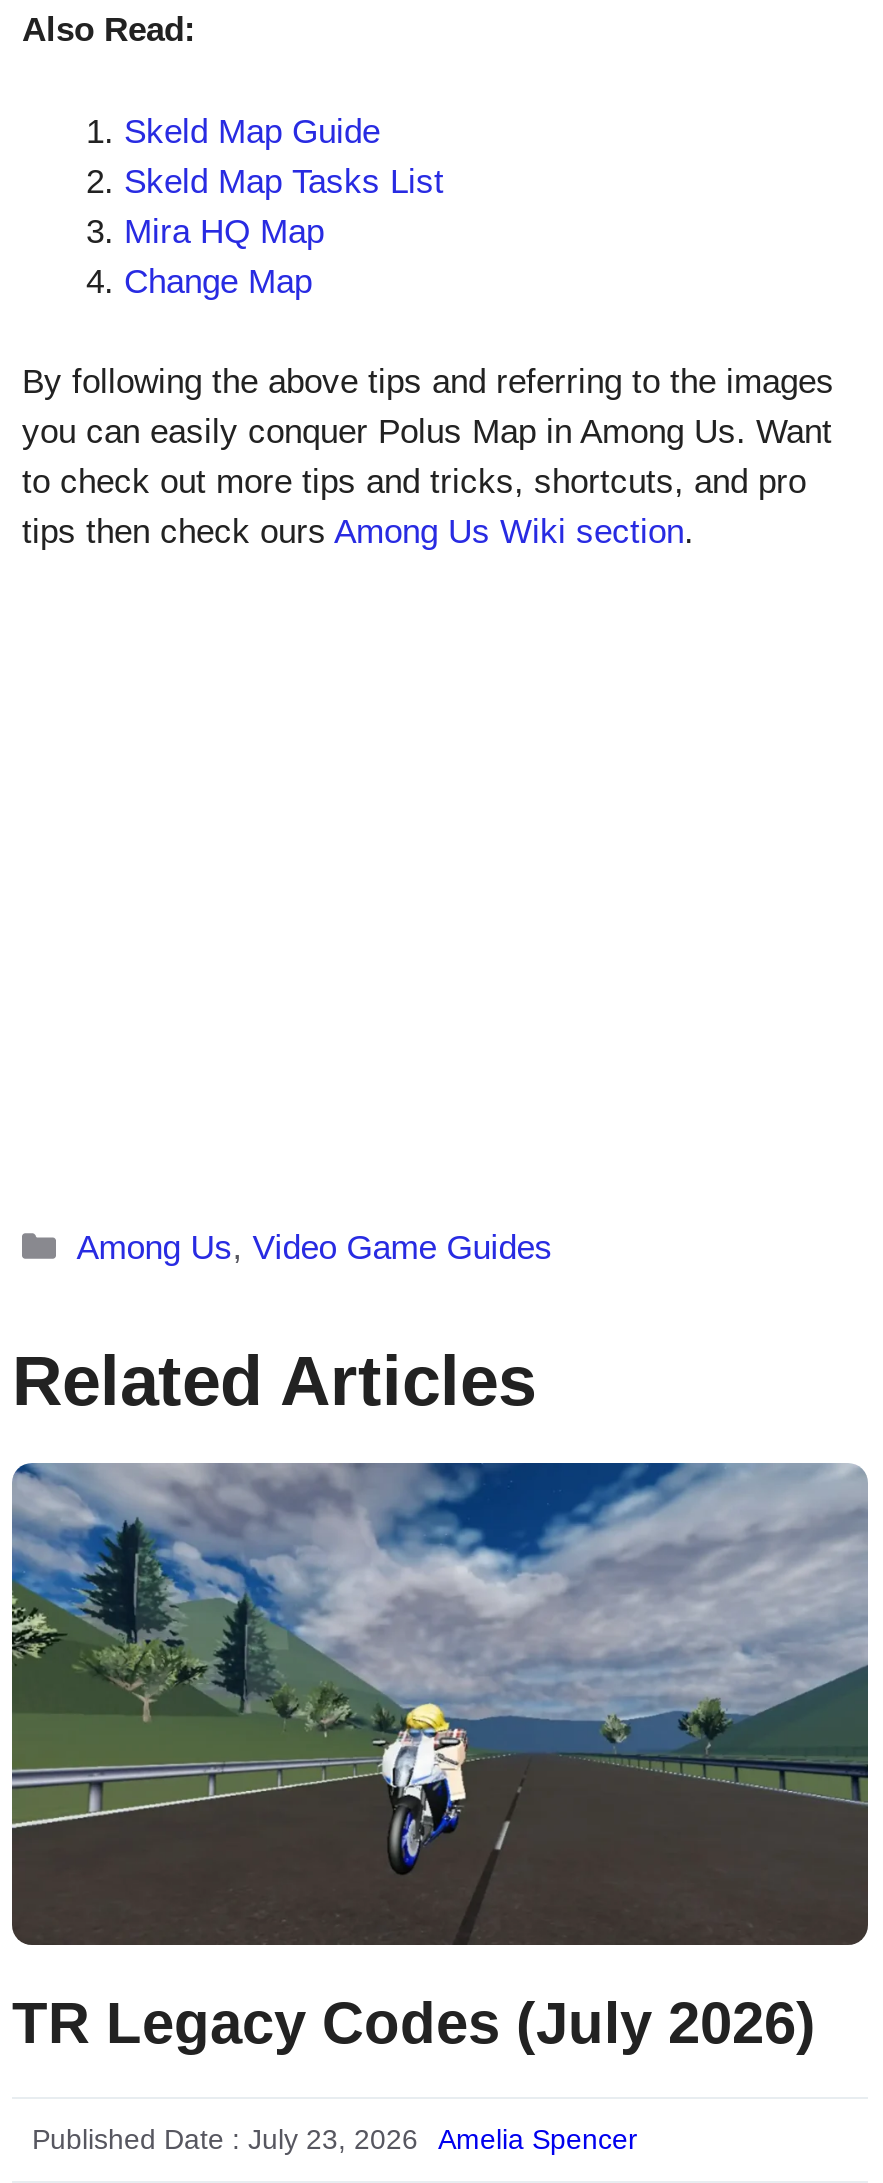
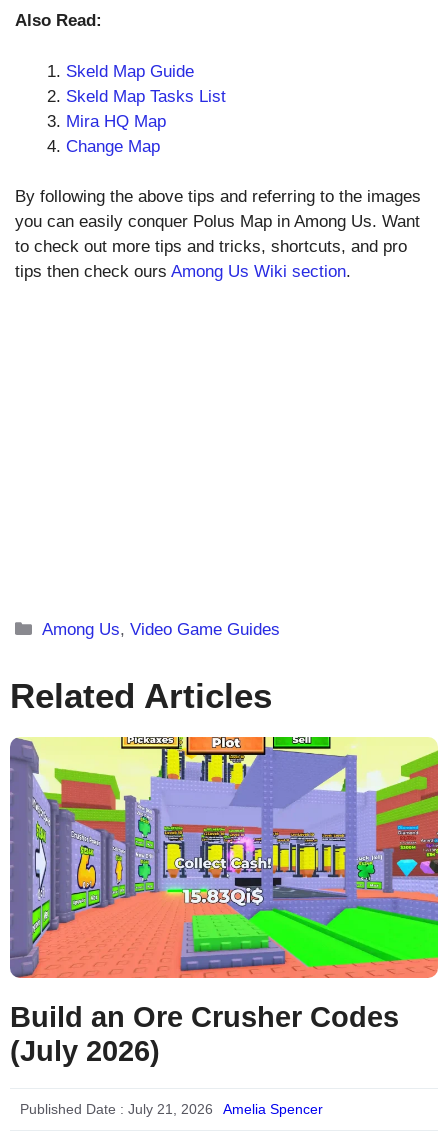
[10,1461,870,2055] [image] | TR Legacy Codes (July 2026) -> [9,736,439,1067] [image] | Build an Ore Crusher Codes | (July 2026)
[32,2123,418,2155] Published Date : July 23, 2026 -> [20,1101,213,1117] Published Date : July 21, 2026

